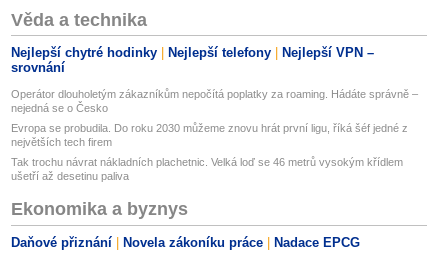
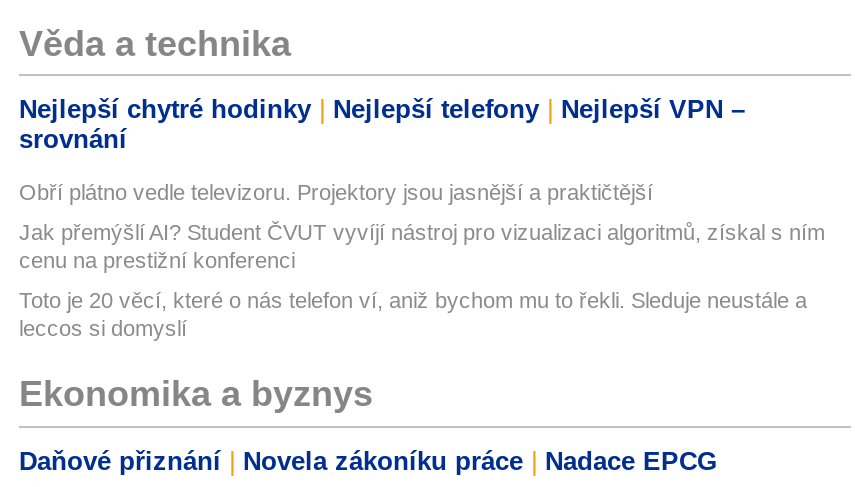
[11,88,418,114] Operátor dlouholetým zákazníkům nepočítá poplatky za roaming. Hádáte správně – | nejedná se o Česko -> [19,181,653,205] Obří plátno vedle televizoru. Projektory jsou jasnější a praktičtější
[11,122,408,148] Evropa se probudila. Do roku 2030 můžeme znovu hrát první ligu, říká šéf jedné z | největších tech firem -> [19,221,825,273] Jak přemýšlí AI? Student ČVUT vyvíjí nástroj pro vizualizaci algoritmů, získal s ním | cenu na prestižní konferenci
[11,156,403,182] Tak trochu návrat nákladních plachetnic. Velká loď se 46 metrů vysokým křídlem | ušetří až desetinu paliva -> [19,289,807,341] Toto je 20 věcí, které o nás telefon ví, aniž bychom mu to řekli. Sleduje neustále a | leccos si domyslí

